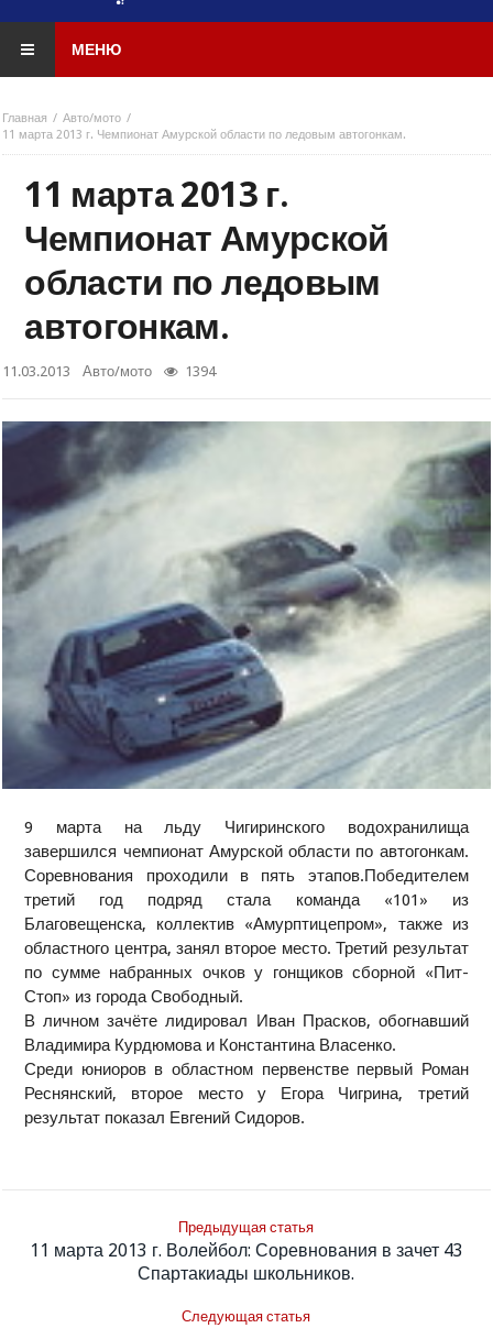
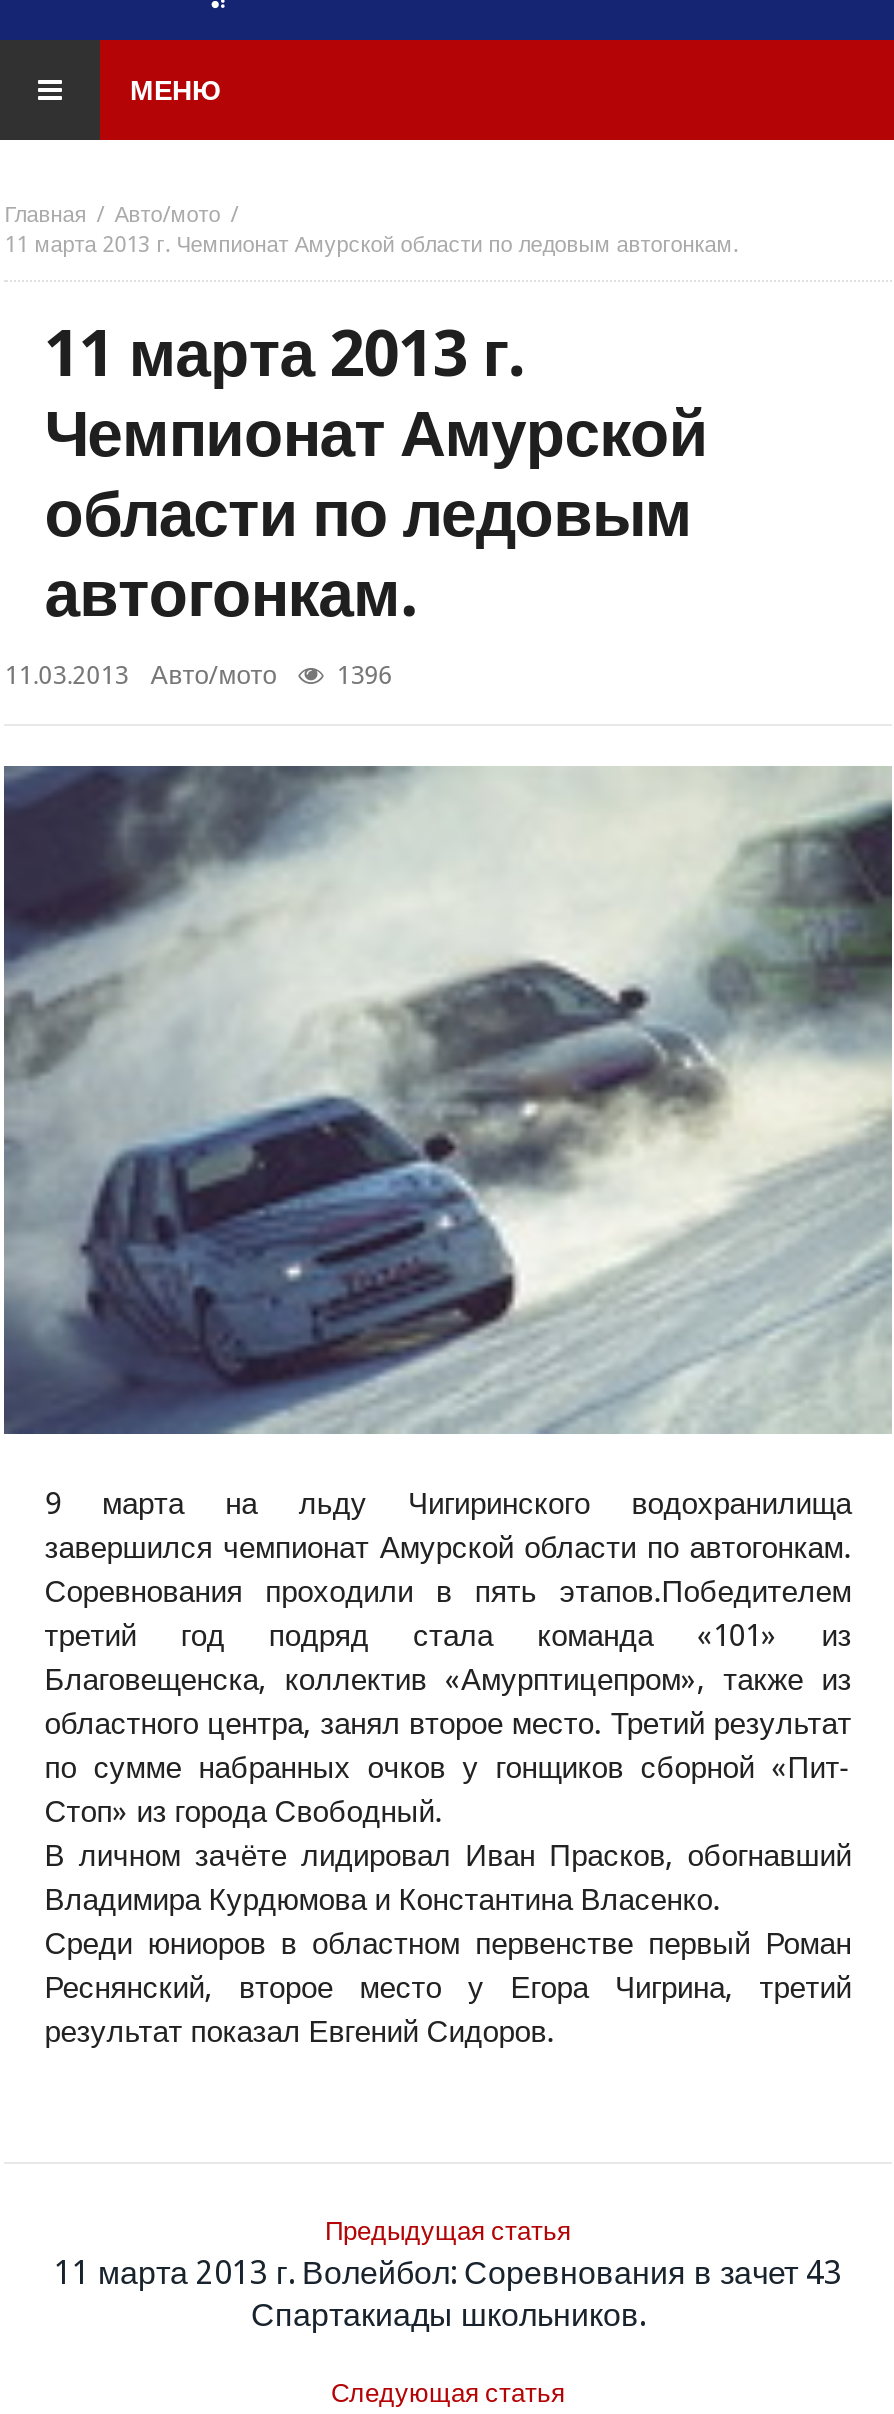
[2,363,216,379] 11.03.2013 Авто/мото 1394 -> [4,660,392,690] 11.03.2013 Авто/мото 1396

